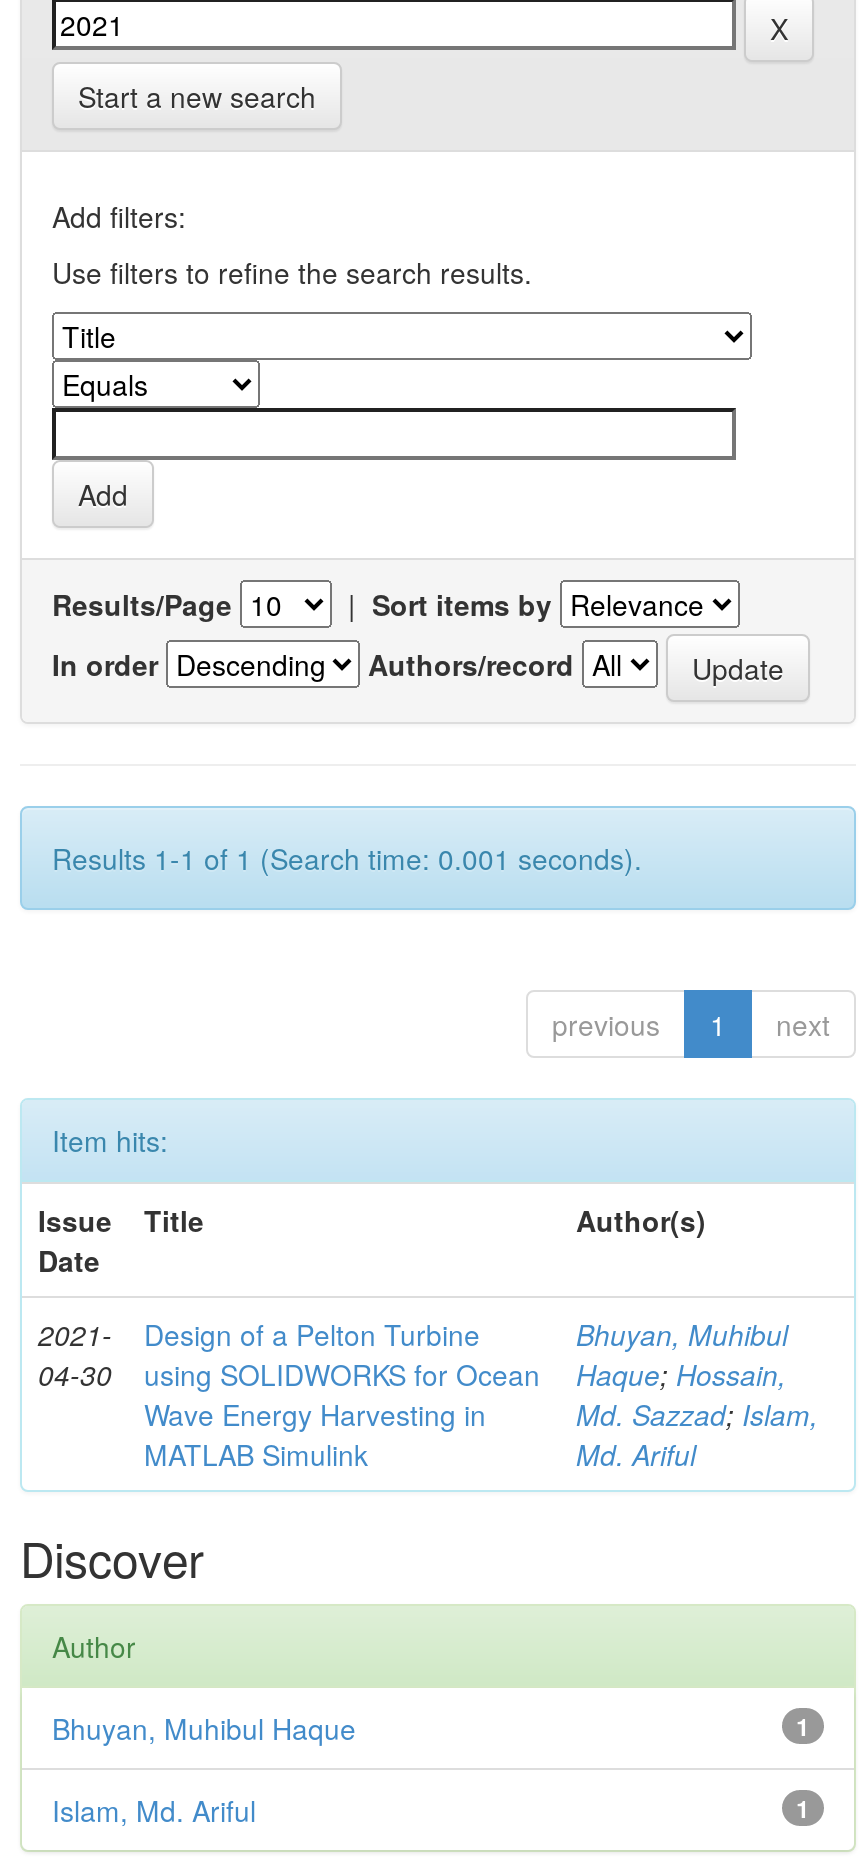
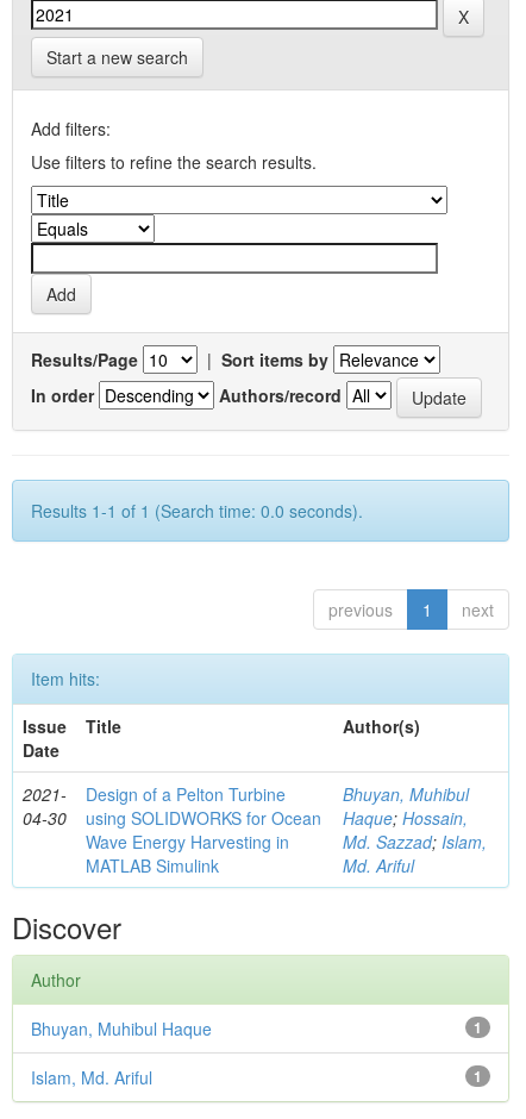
[52,838,642,878] Results 1-1 of 1 (Search time: 0.001 seconds). -> [31,499,363,523] Results 1-1 of 1 (Search time: 0.0 seconds).

